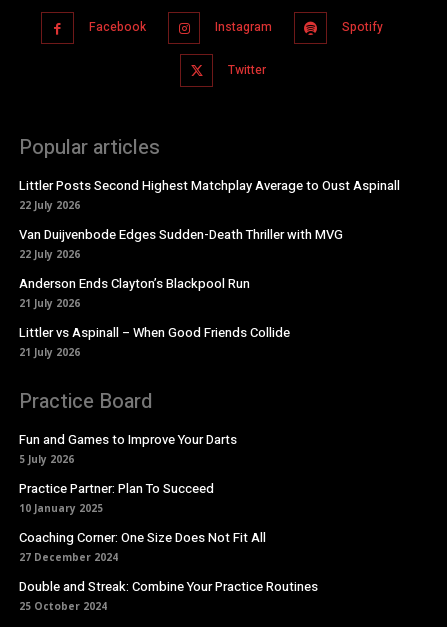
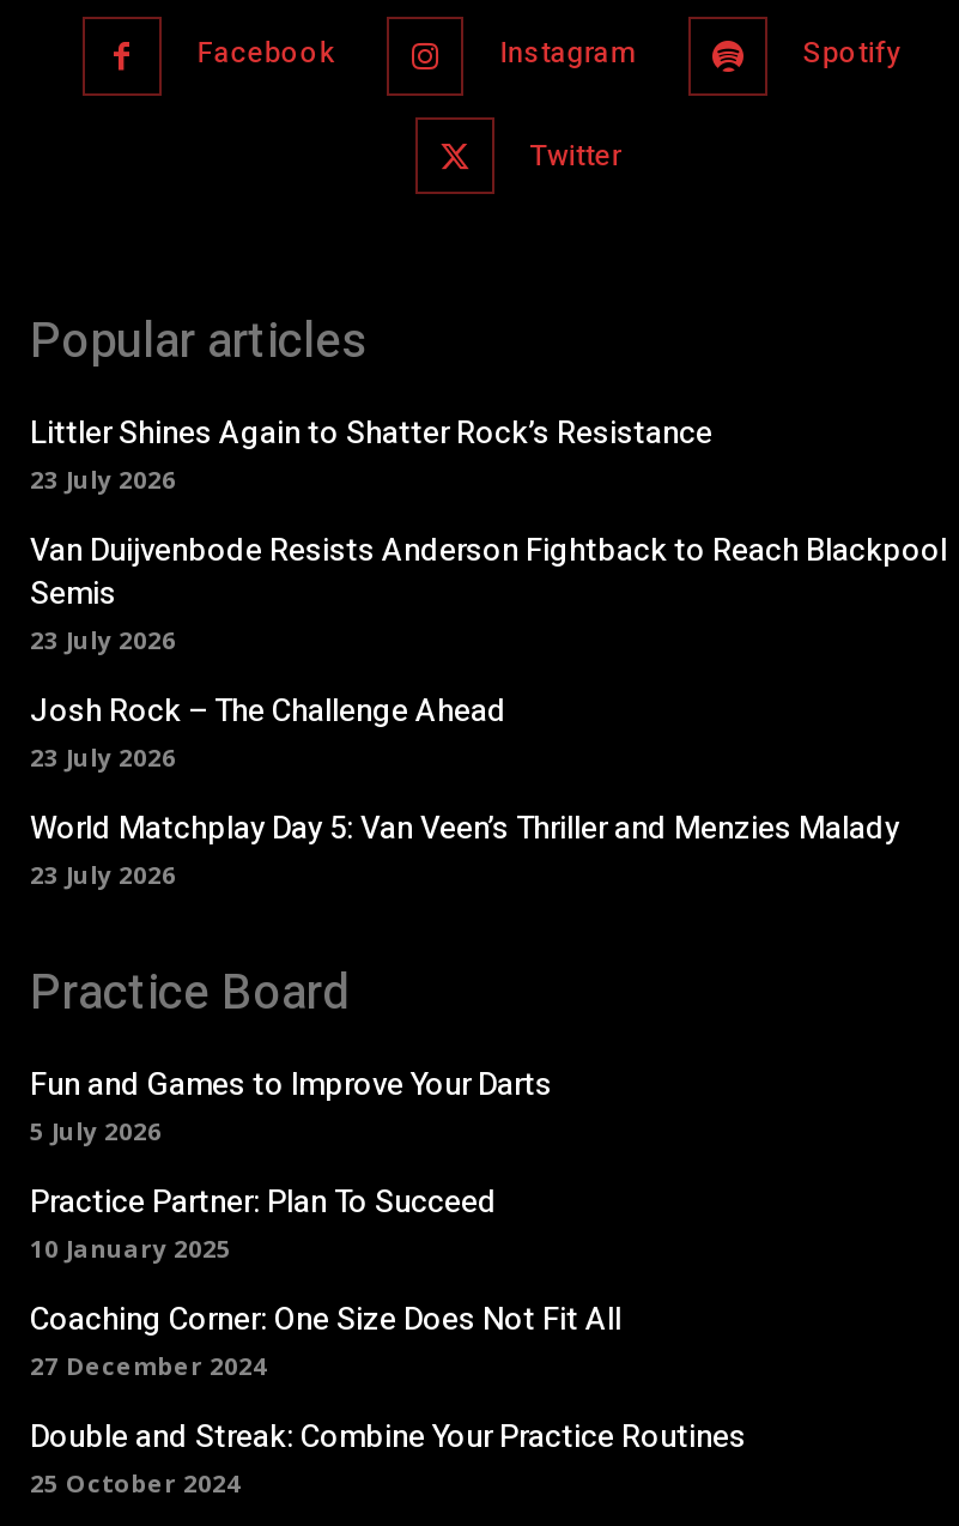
[19,176,400,212] Littler Posts Second Highest Matchplay Average to Oust Aspinall | 22 July 2026 -> [30,409,712,495] Littler Shines Again to Shatter Rock’s Resistance | 23 July 2026
[19,225,343,261] Van Duijvenbode Edges Sudden-Death Thriller with MVG | 22 July 2026 -> [30,527,947,656] Van Duijvenbode Resists Anderson Fightback to Reach Blackpool | Semis | 23 July 2026
[19,274,250,310] Anderson Ends Clayton’s Blackpool Run | 21 July 2026 -> [30,687,506,773] Josh Rock – The Challenge Ahead | 23 July 2026
[19,323,290,359] Littler vs Aspinall – When Good Friends Collide | 21 July 2026 -> [30,804,899,891] World Matchplay Day 5: Van Veen’s Thriller and Menzies Malady | 23 July 2026

